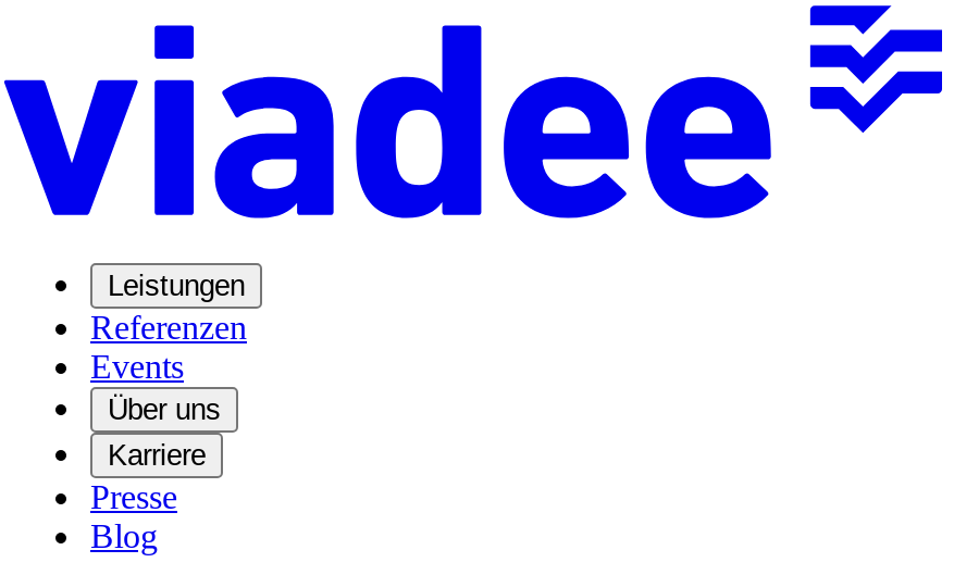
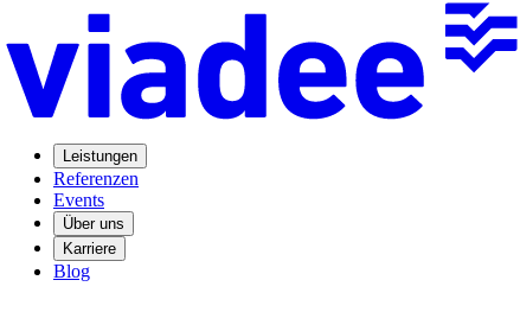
[90,478,177,515] Presse -> none

